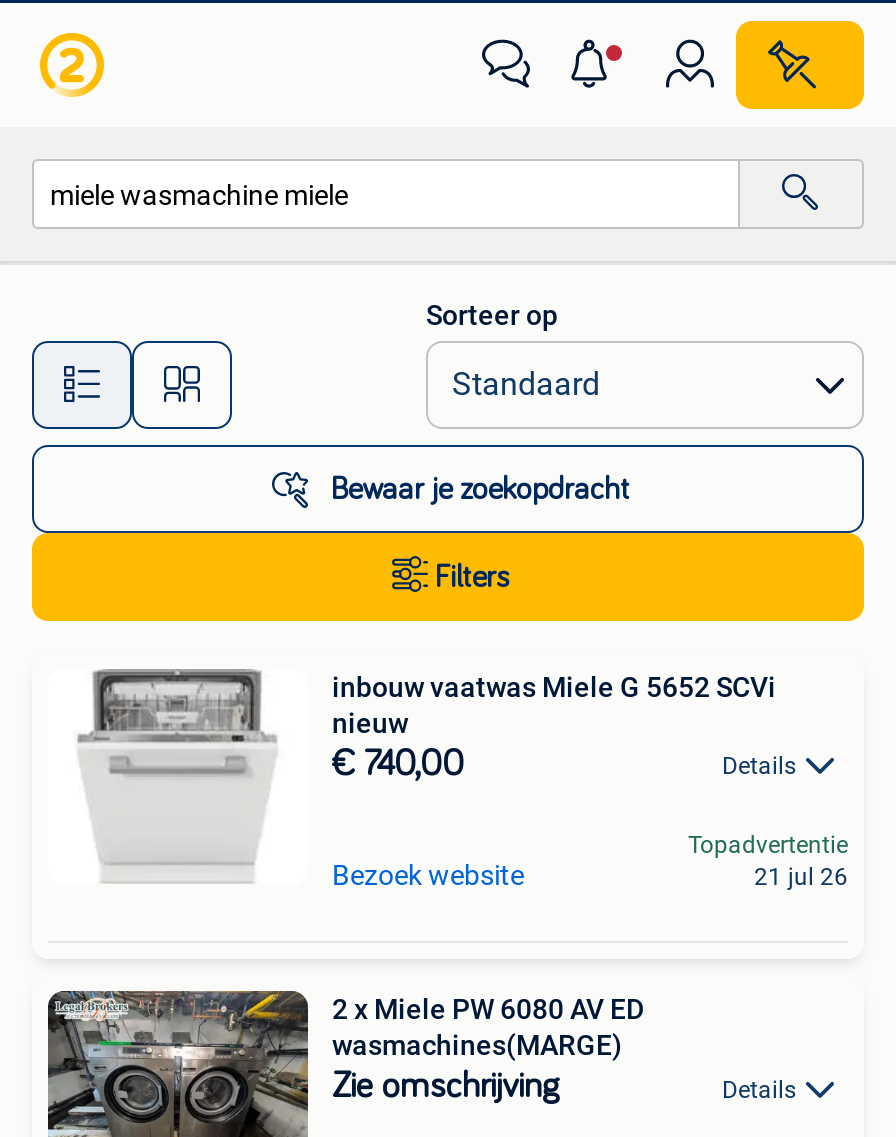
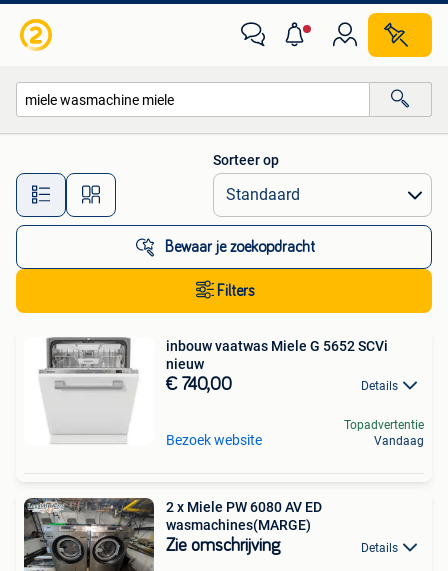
[754,864,848,892] 21 jul 26 -> [374,434,424,448] Vandaag

